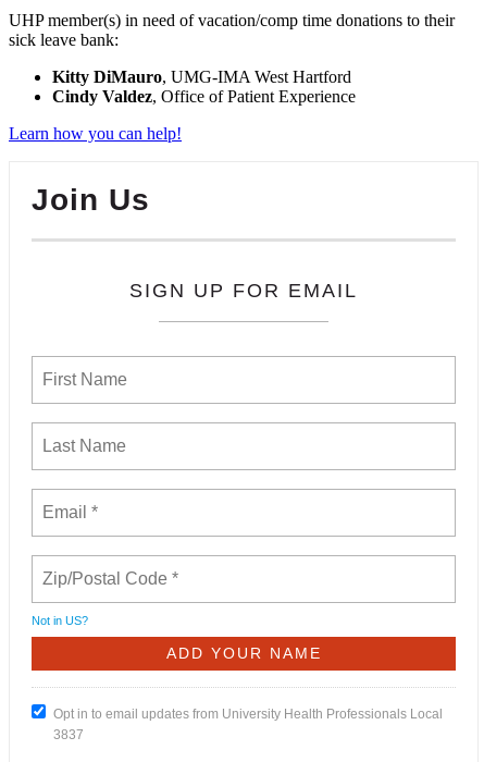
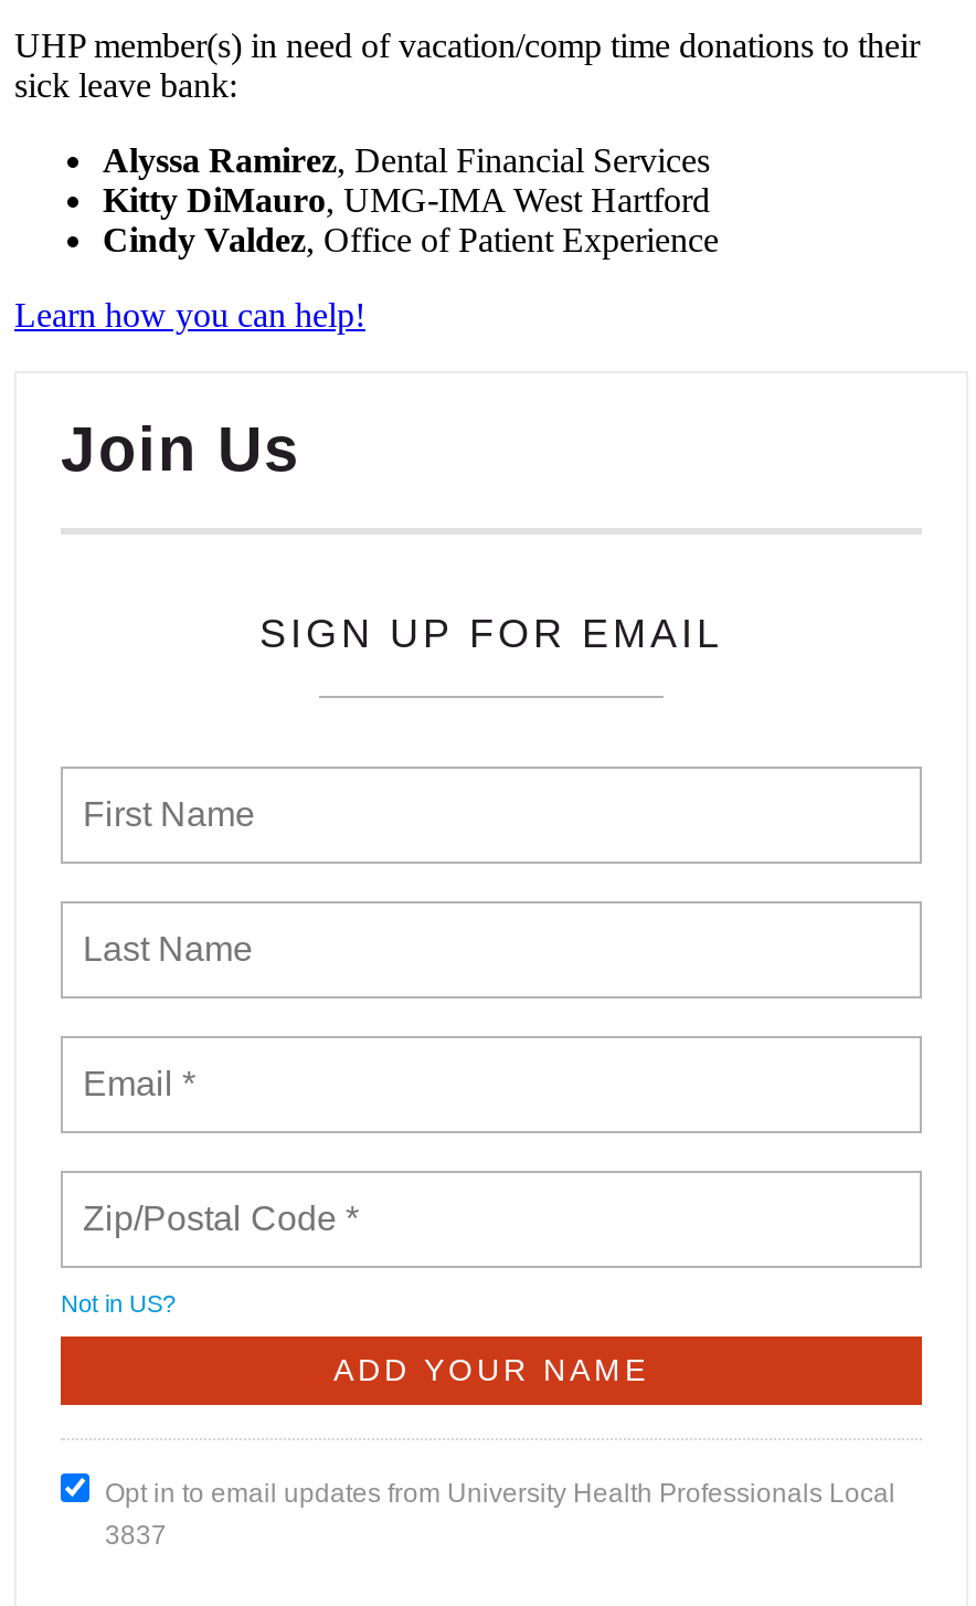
none -> [103,140,719,178] Alyssa Ramirez, Dental Financial Services

